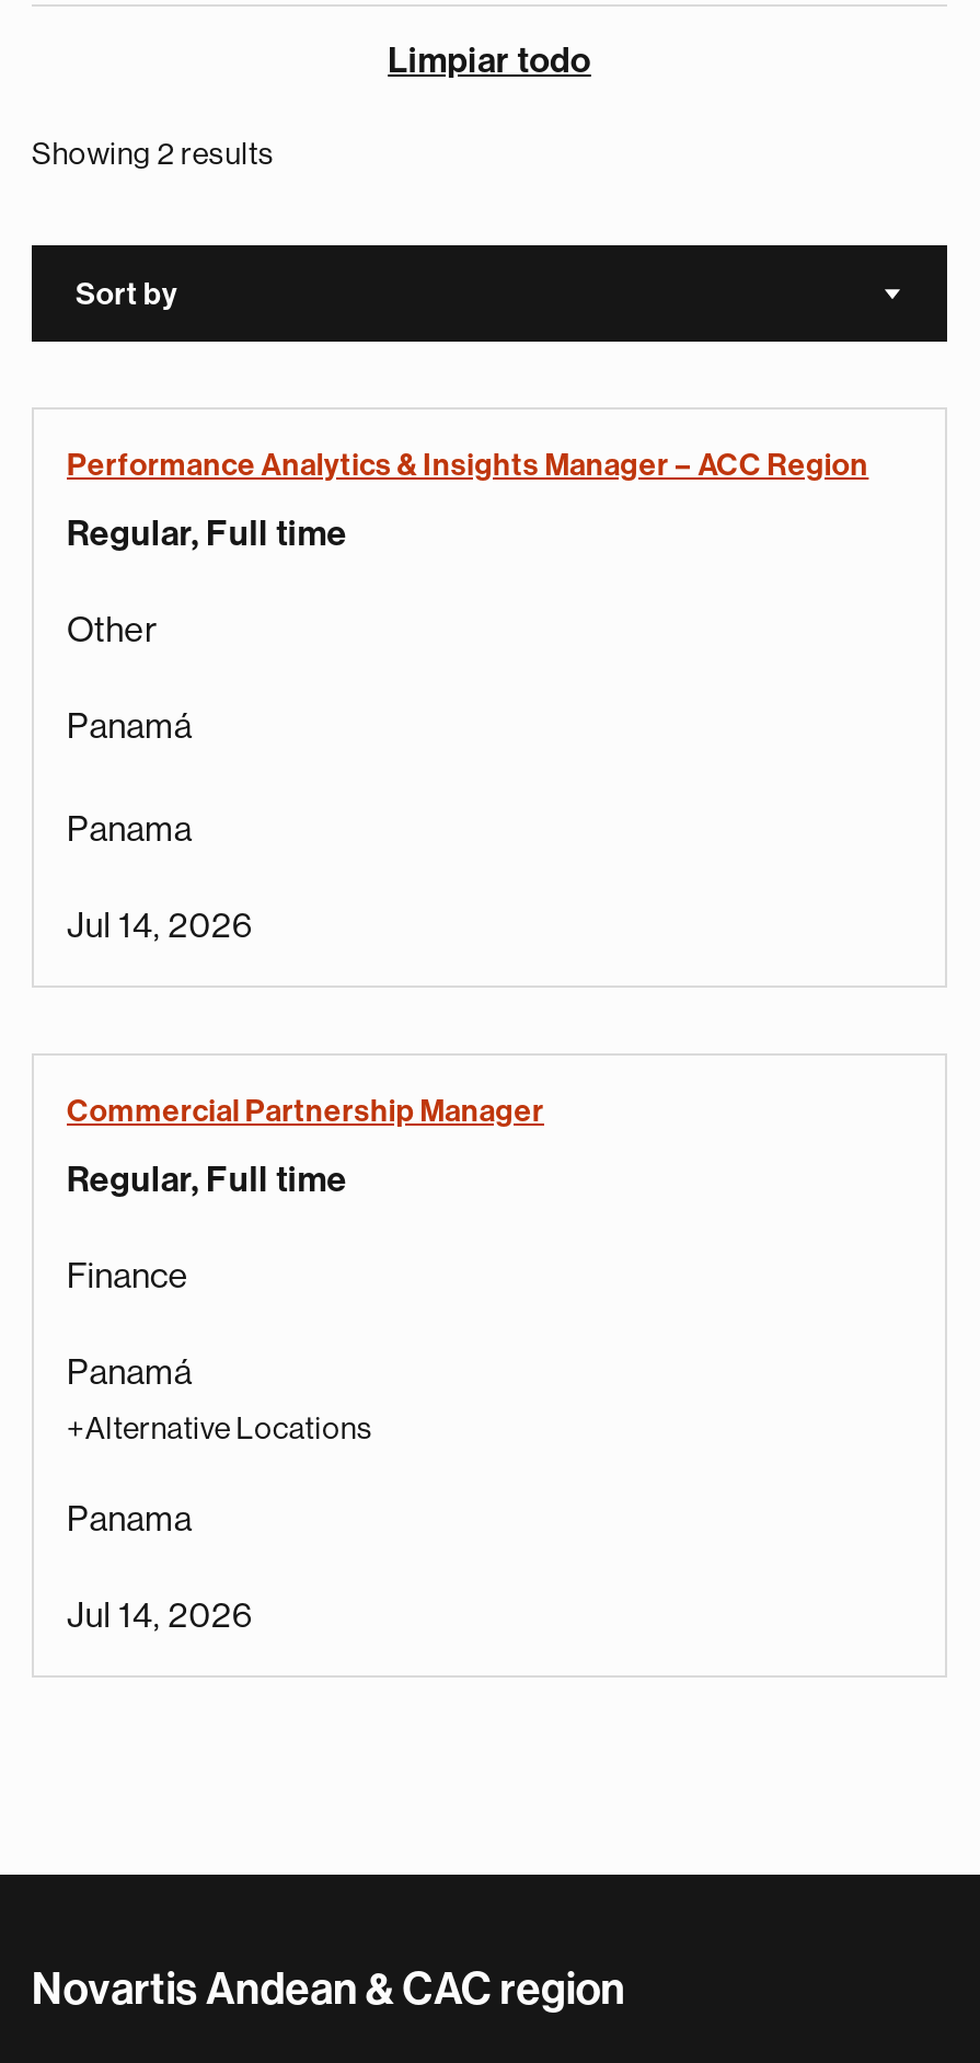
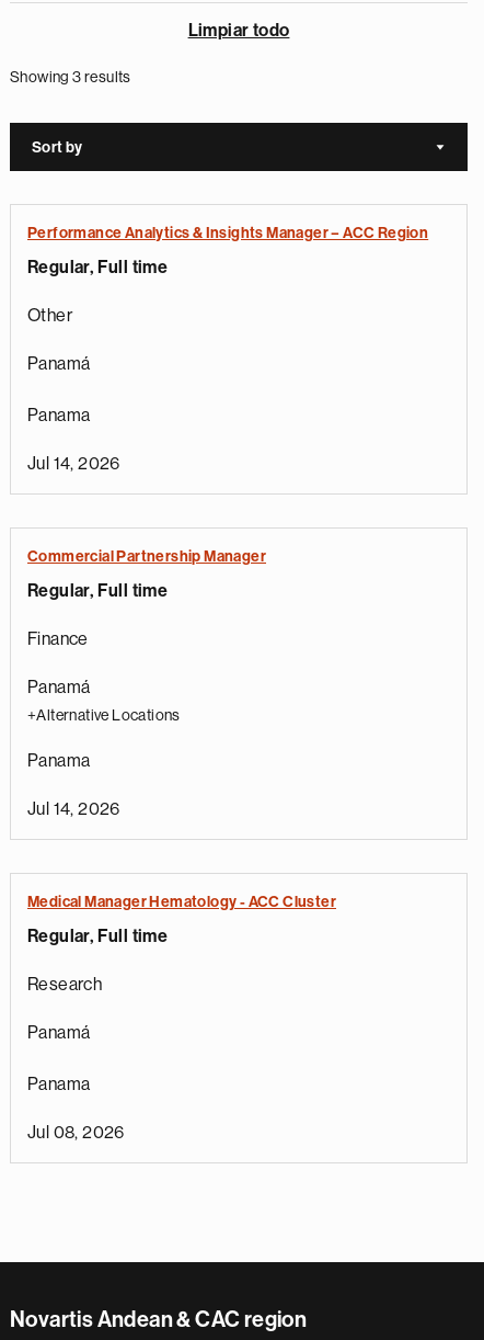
[32,138,274,169] Showing 2 results -> [10,69,131,84] Showing 3 results
none -> [27,894,336,1142] Medical Manager Hematology - ACC Cluster | Regular, Full time | Research | Panamá | Panama | Jul 08, 2026

